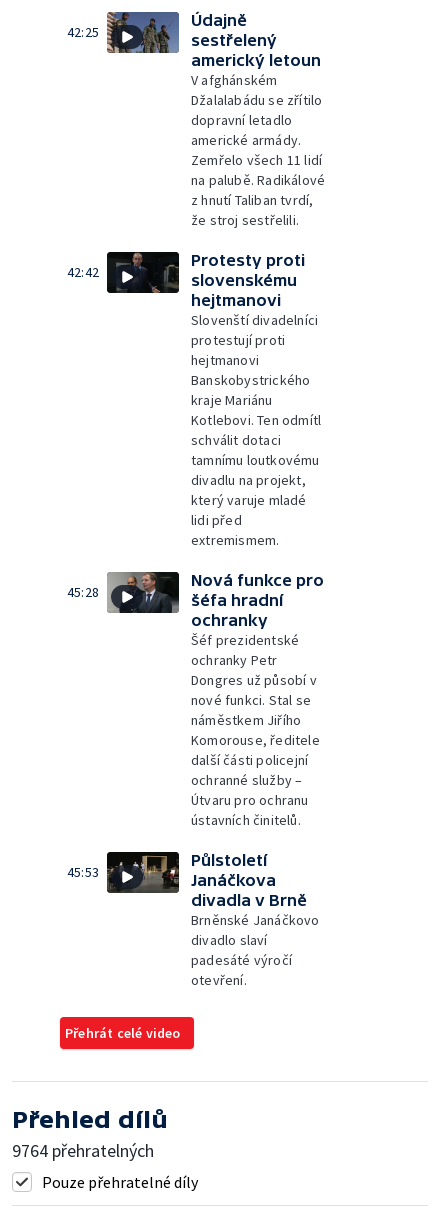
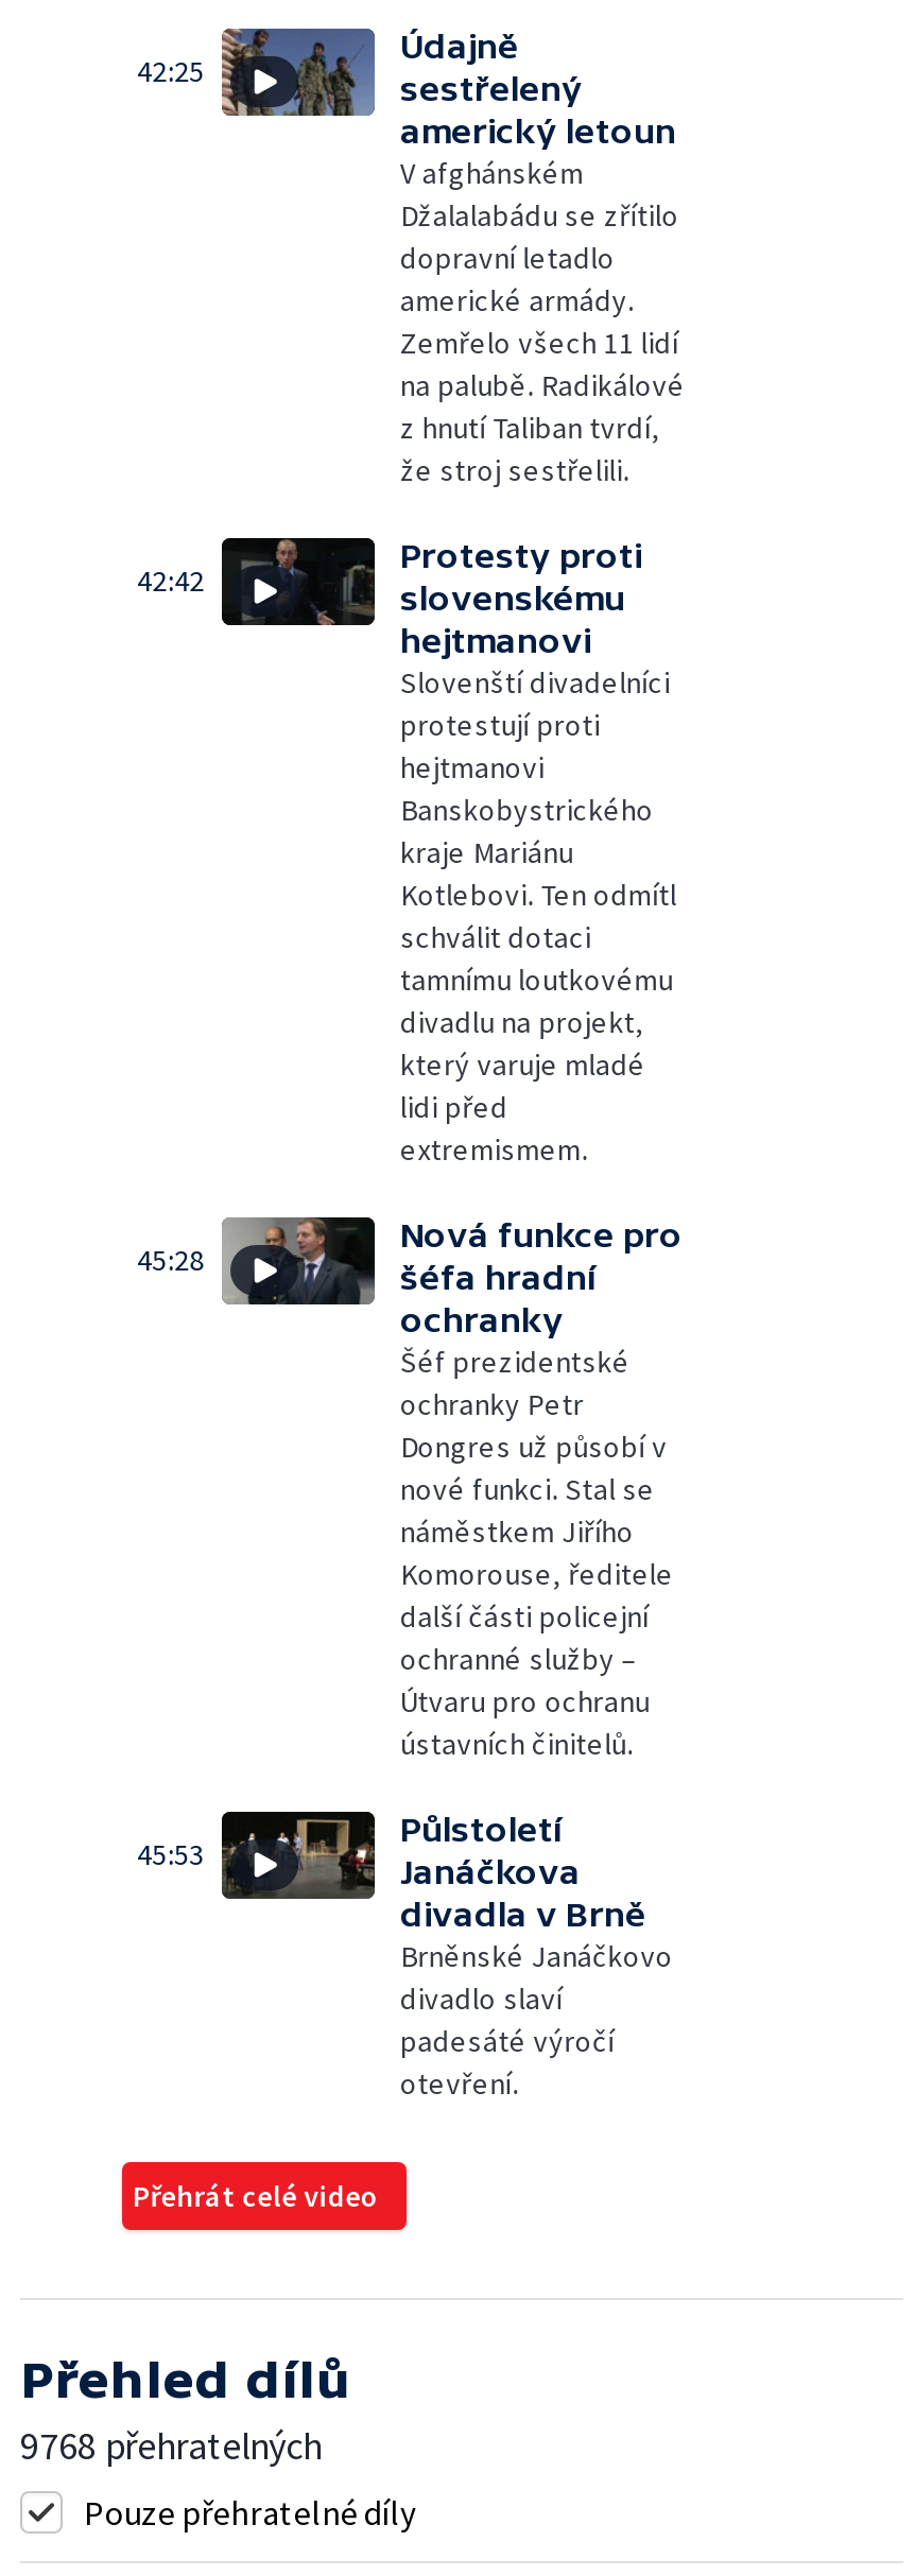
[12,1139,154,1162] 9764 přehratelných -> [20,2421,322,2470] 9768 přehratelných

